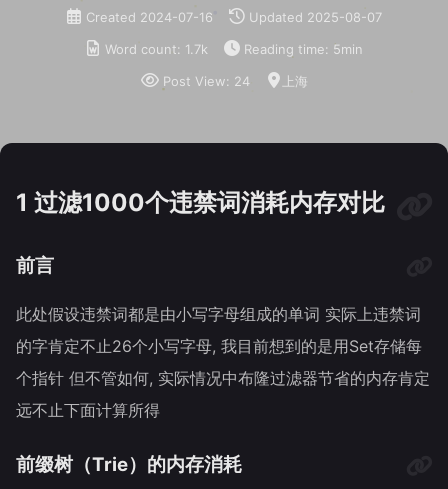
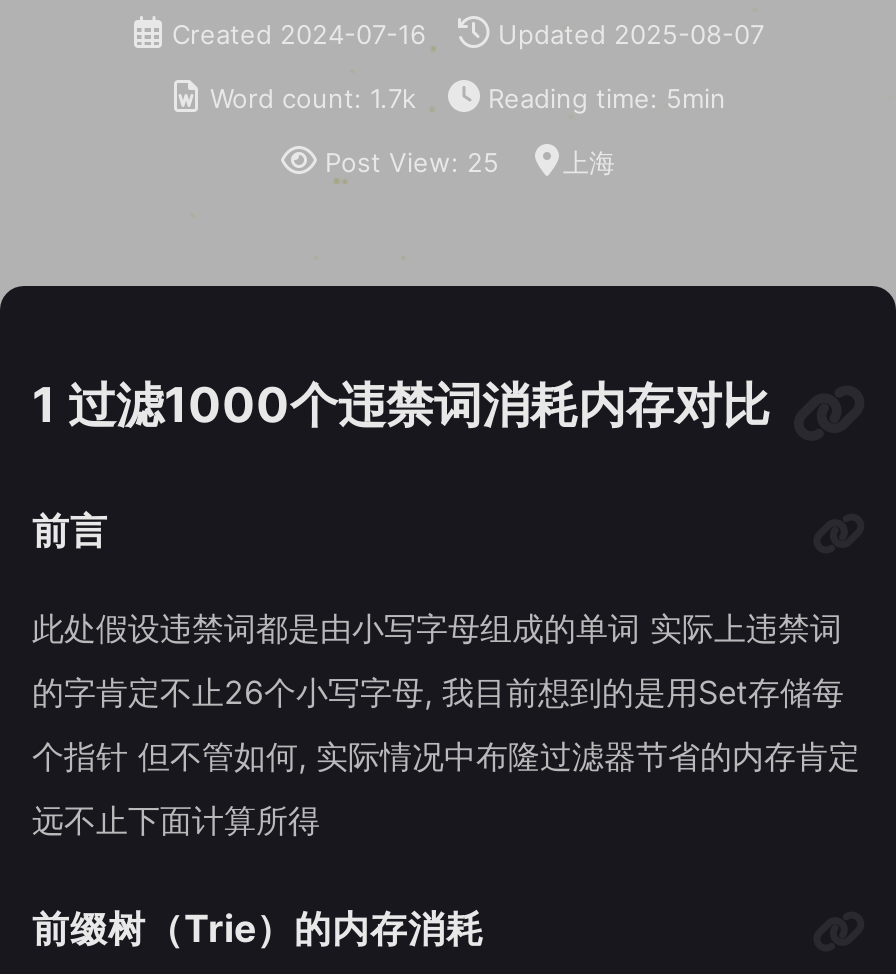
[162,73,307,89] Post View: 24 上海 -> [325,146,615,178] Post View: 25 上海

